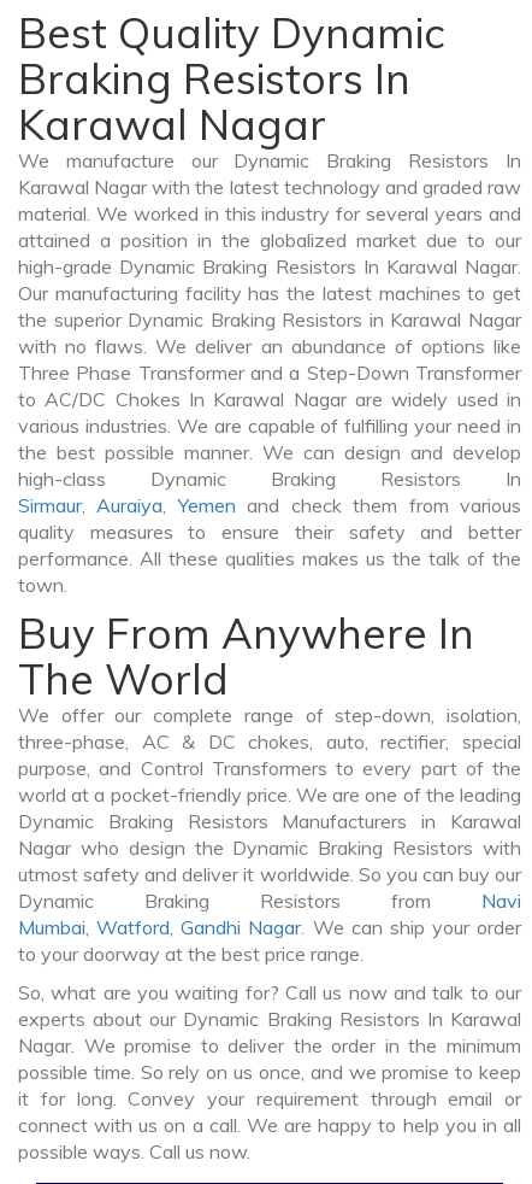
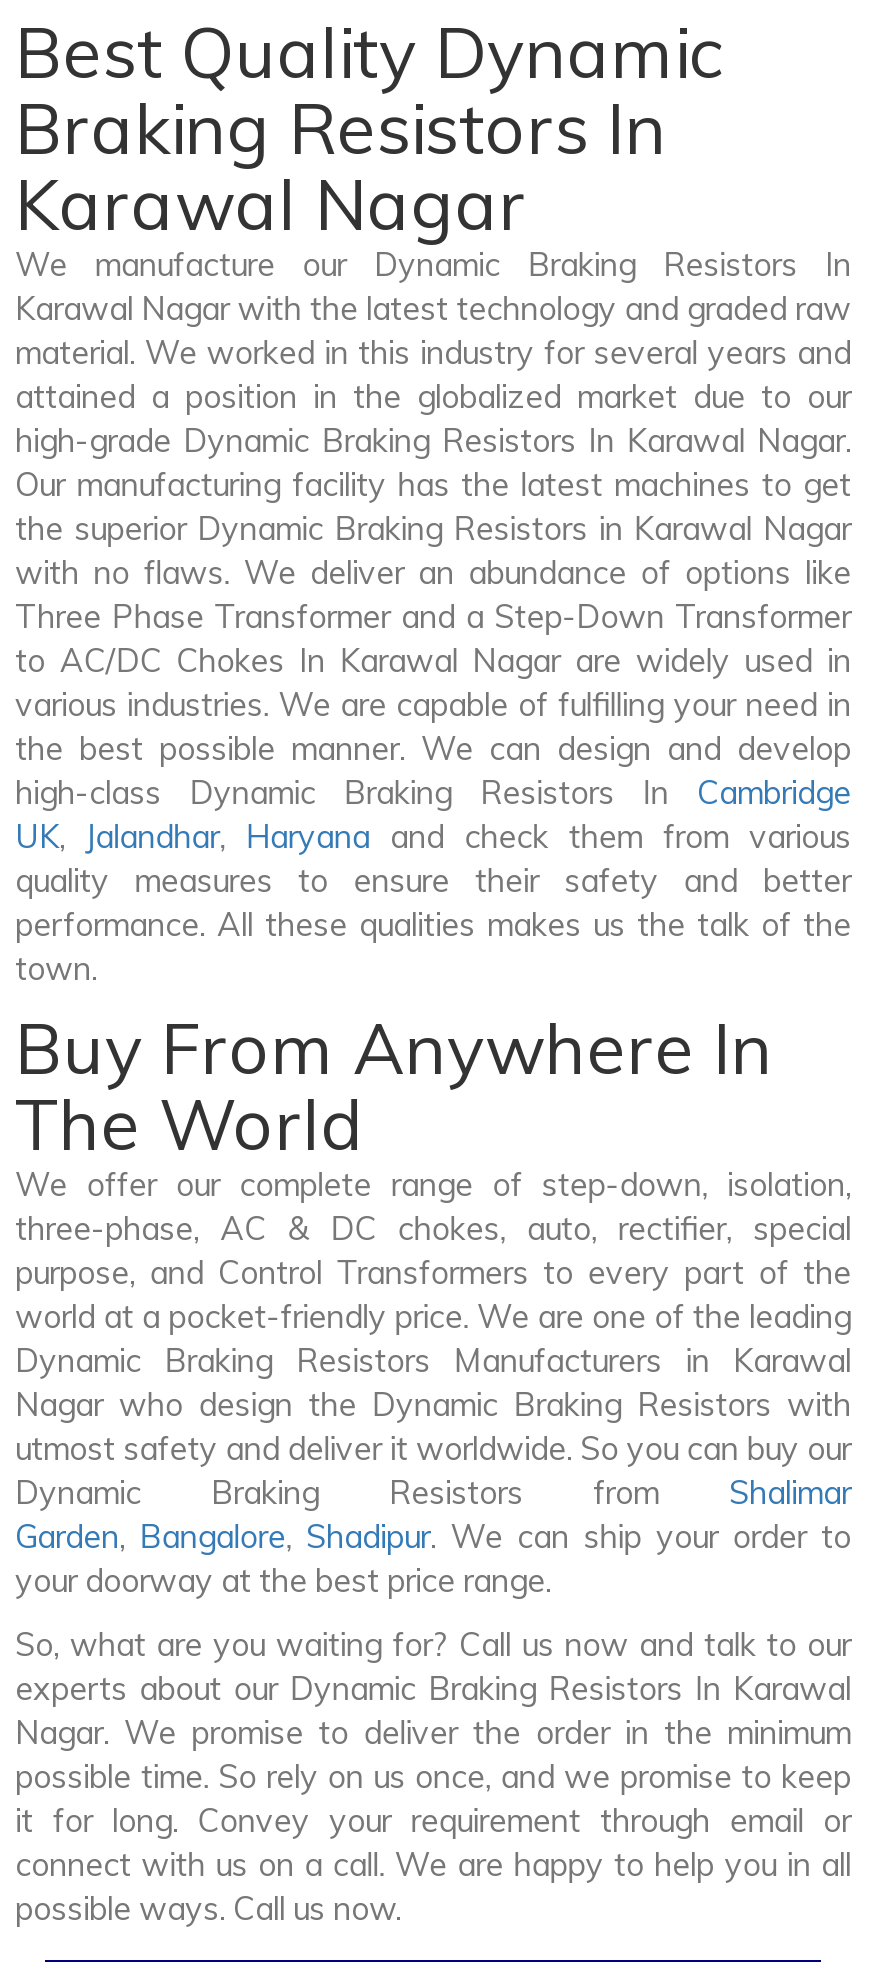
[18,467,521,518] high-class Dynamic Braking Resistors In | Sirmaur, Auraiya, Yemen and check them from various -> [15,773,851,857] high-class Dynamic Braking Resistors In Cambridge | UK, Jalandhar, Haryana and check them from various
[18,889,521,966] Dynamic Braking Resistors from Navi | Mumbai, Watford, Gandhi Nagar. We can ship your order | to your doorway at the best price range. -> [15,1473,851,1601] Dynamic Braking Resistors from Shalimar | Garden, Bangalore, Shadipur. We can ship your order to | your doorway at the best price range.

